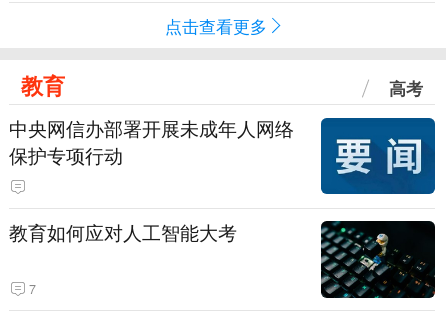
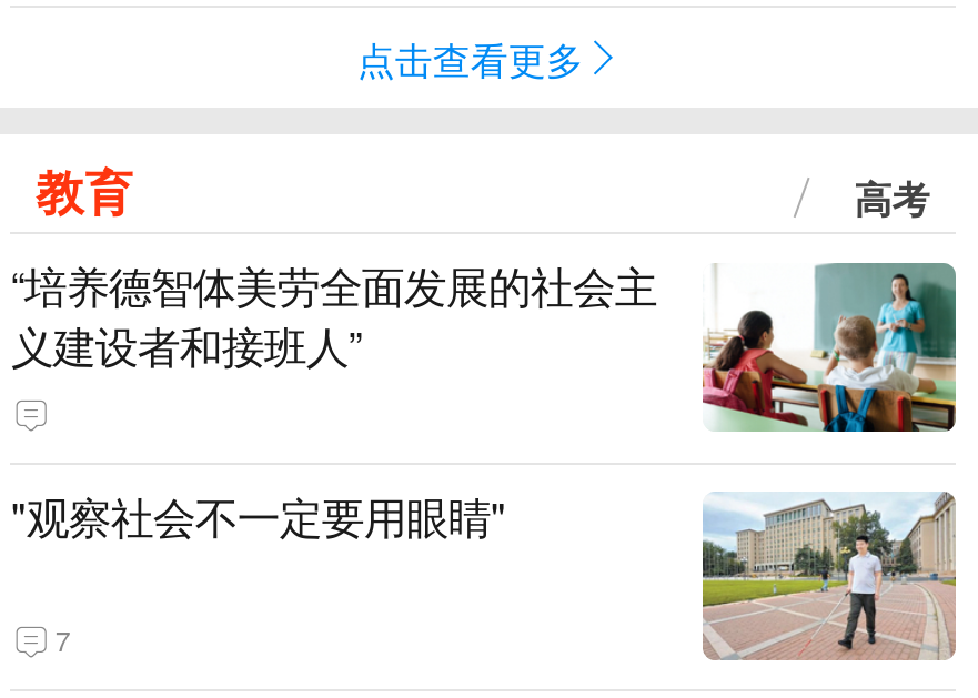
[9,114,436,195] [image] | 中央网信办部署开展未成年人网络 | 保护专项行动 -> [11,255,958,434] [image] | “培养德智体美劳全面发展的社会主 | 义建设者和接班人”
[9,218,237,246] 教育如何应对人工智能大考 -> [11,485,506,547] "观察社会不一定要用眼睛"
[320,220,436,299] [image] -> [700,492,958,662] [image]

